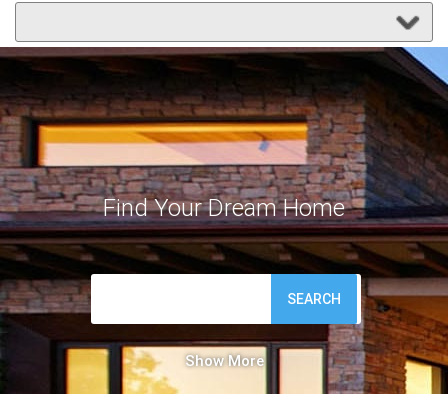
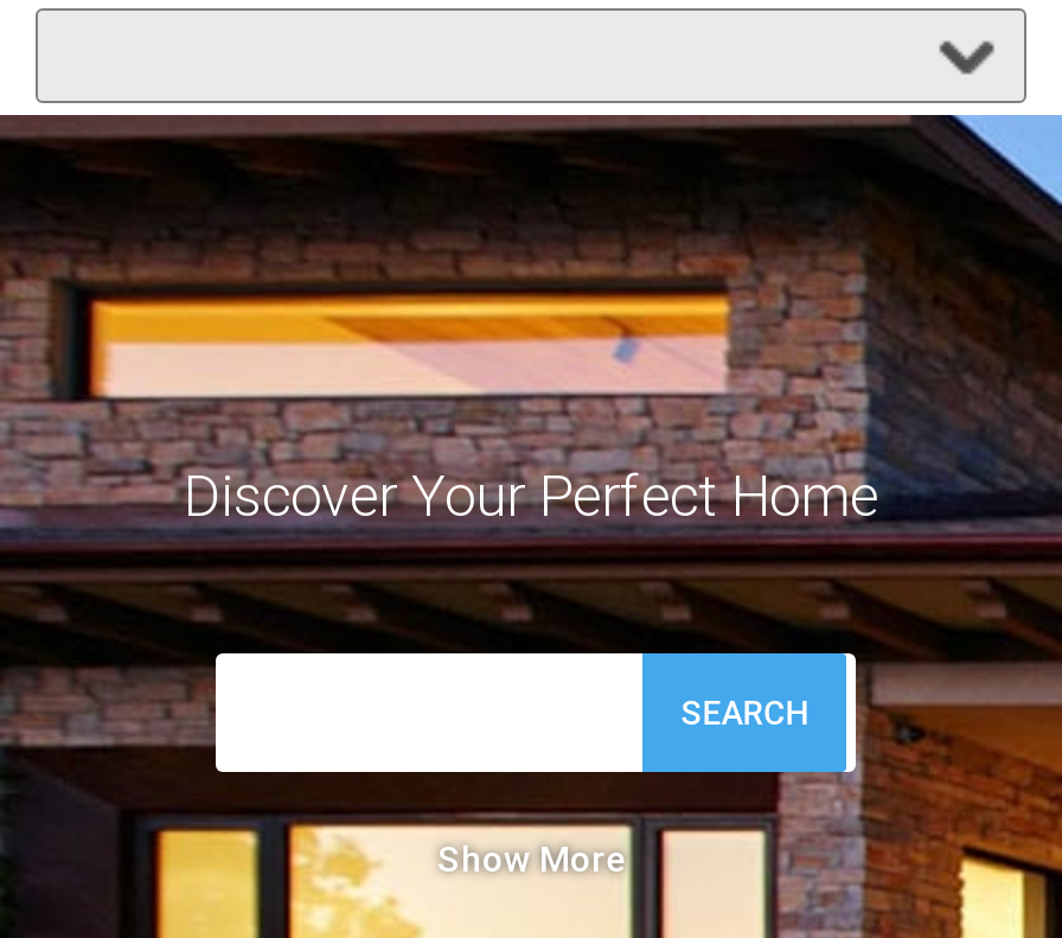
[103,194,345,222] Find Your Dream Home -> [184,464,878,530] Discover Your Perfect Home

